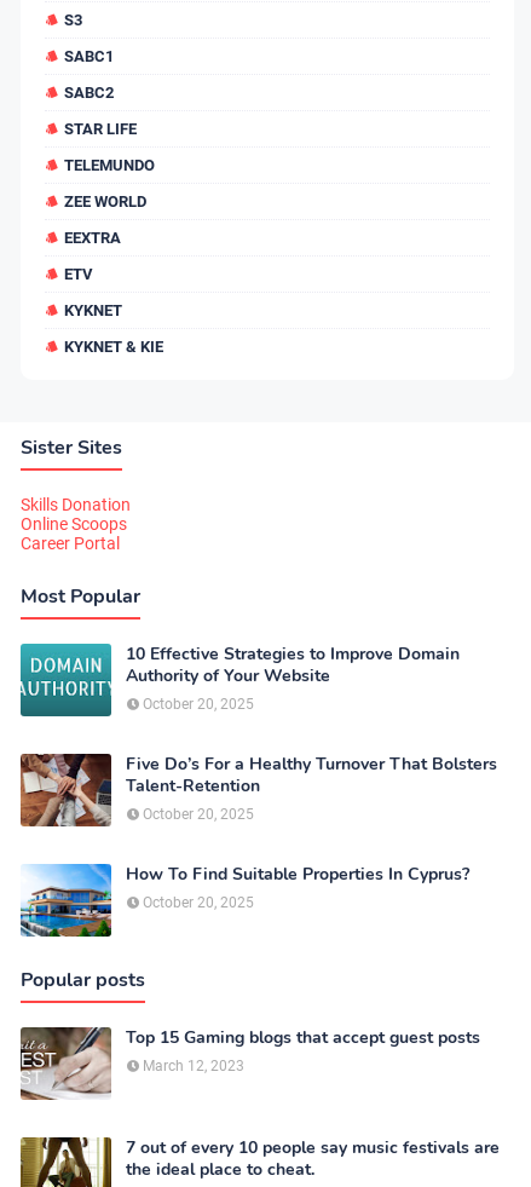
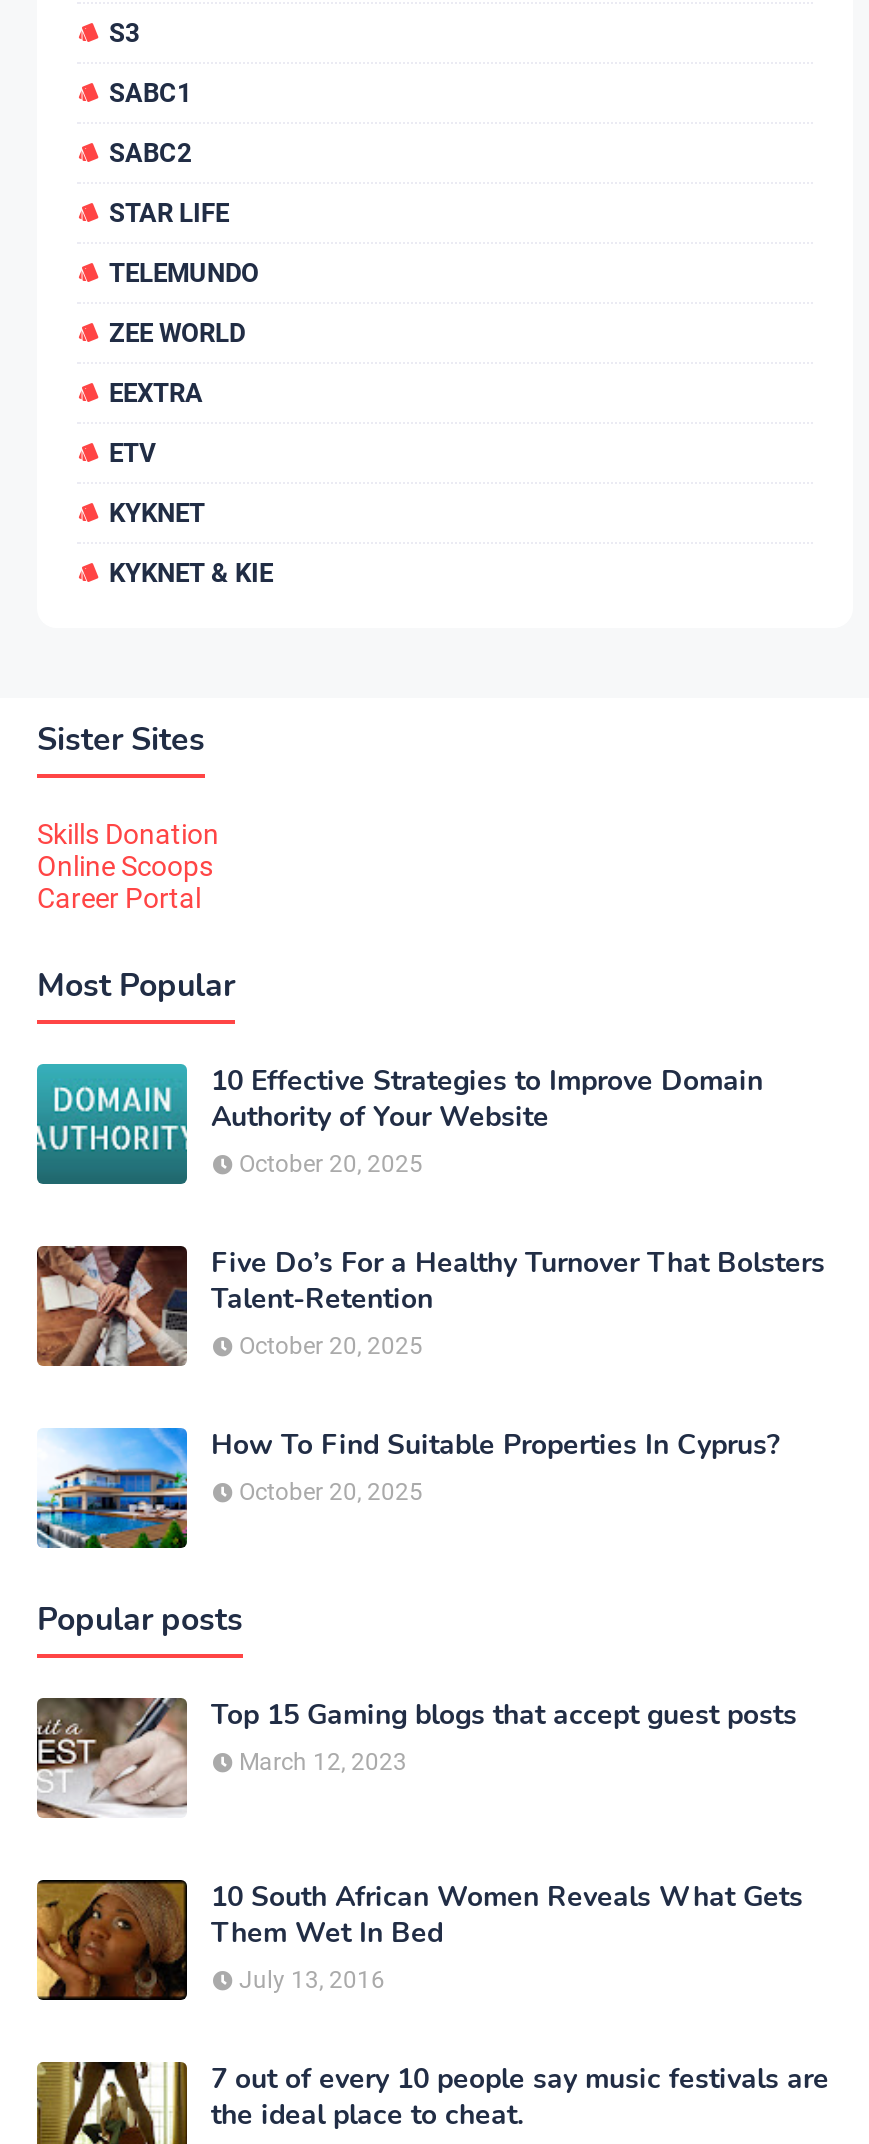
none -> [37,1878,803,2002] [image] | 10 South African Women Reveals What Gets | Them Wet In Bed | July 13, 2016

